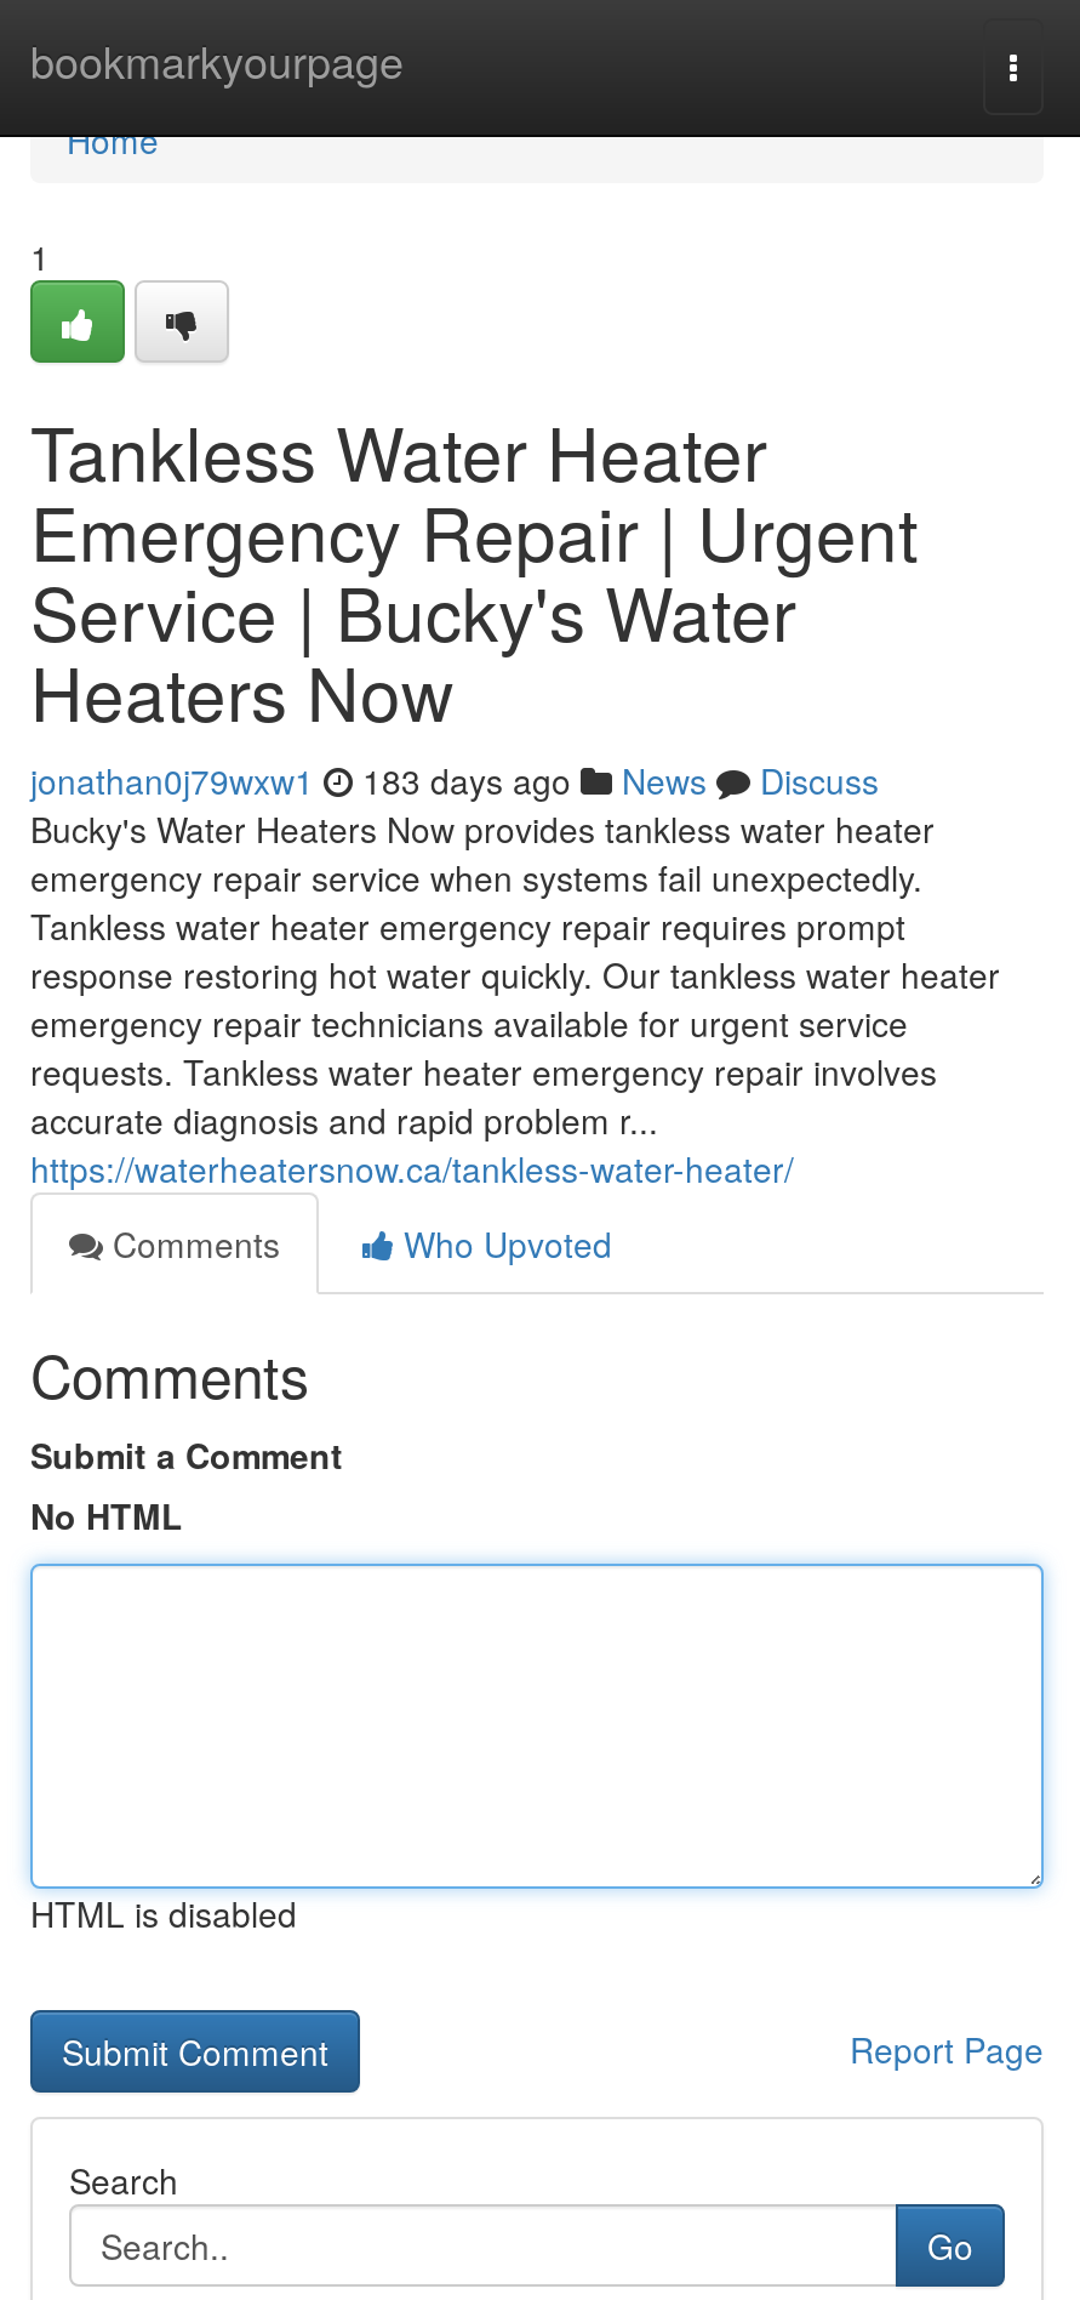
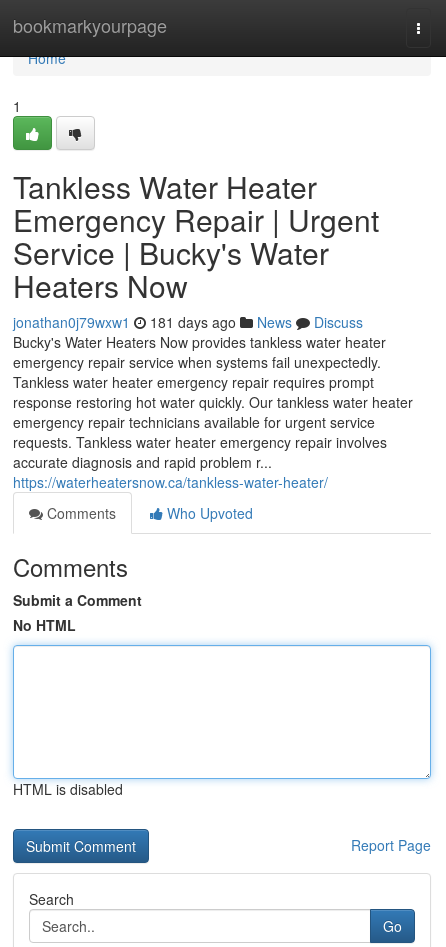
[30,756,879,804] jonathan0j79wxw1 183 days ago News Discuss -> [13,312,363,332] jonathan0j79wxw1 181 days ago News Discuss

